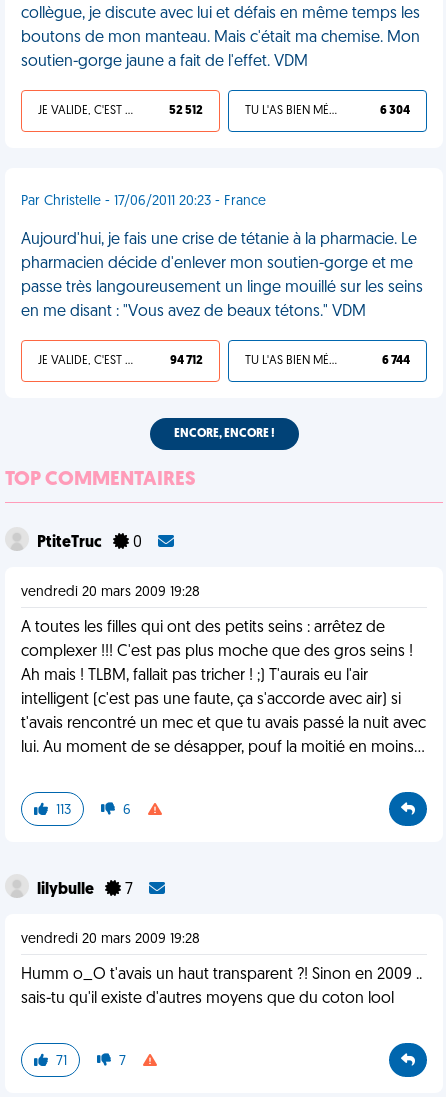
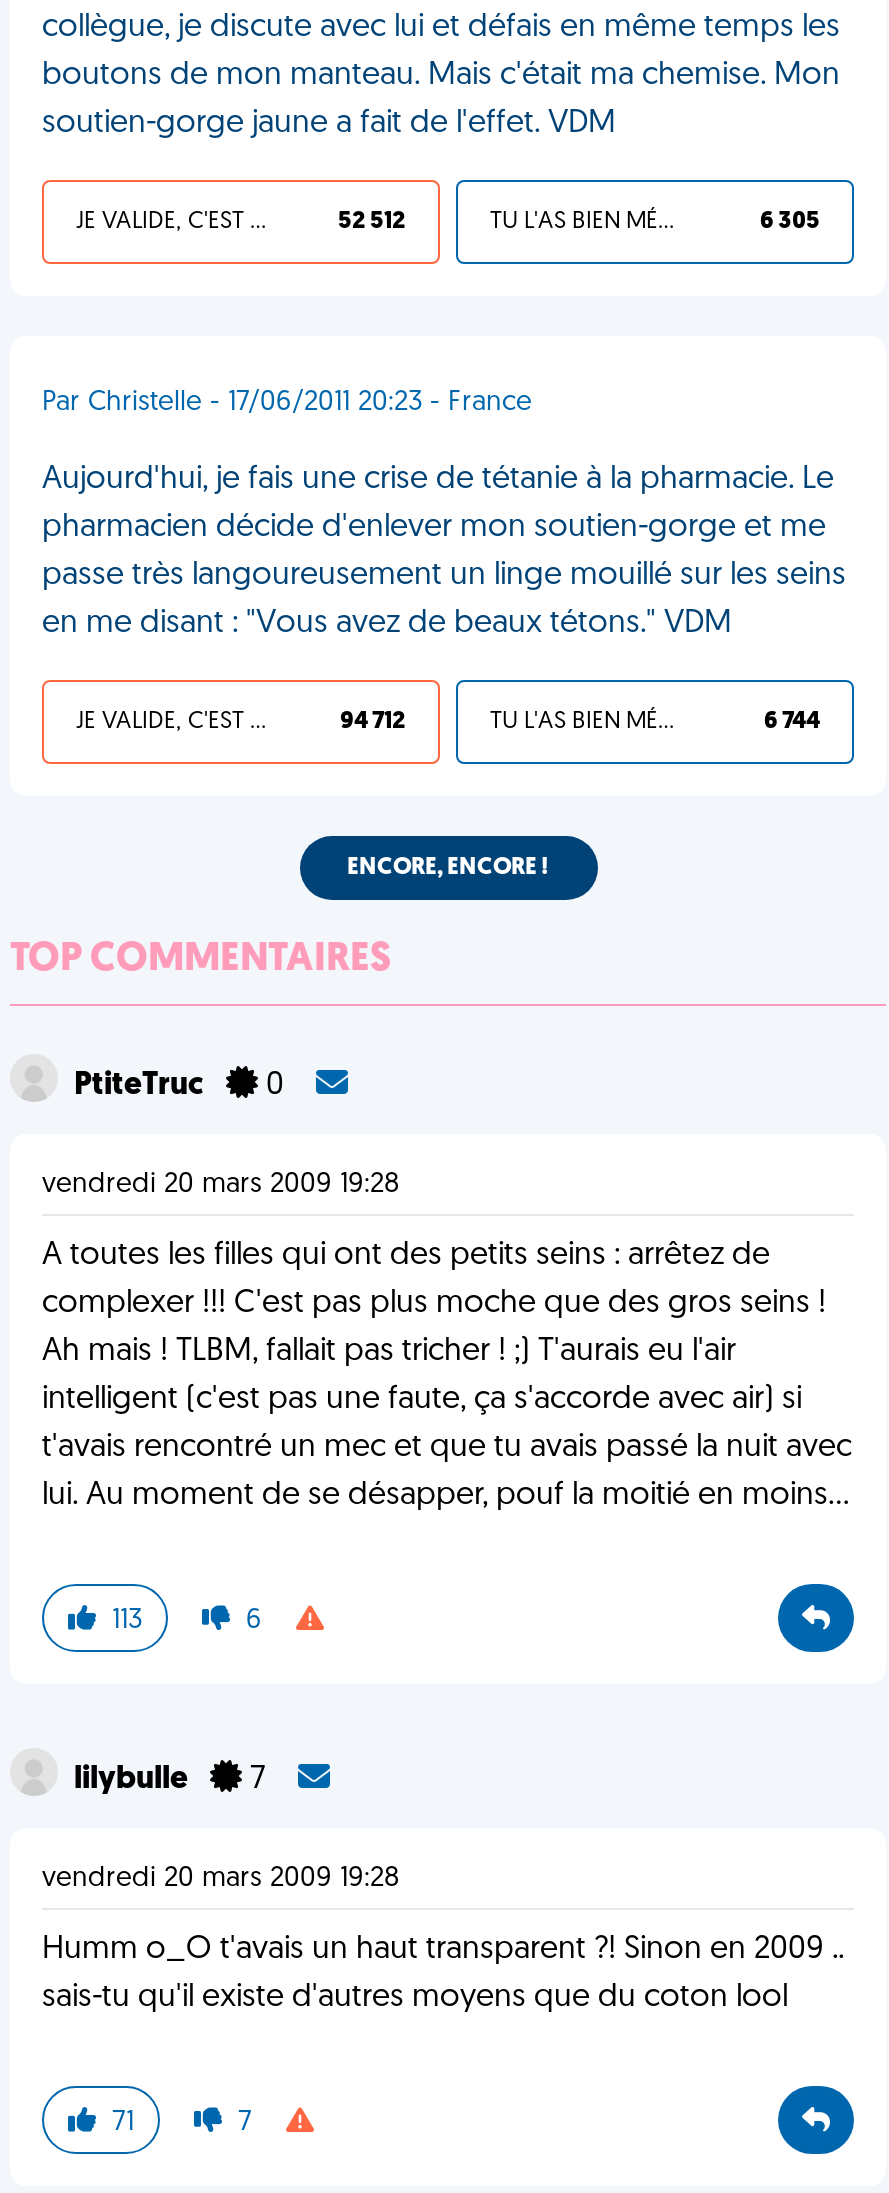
[380,105,410,117] 6 304 -> [760,210,820,234] 6 305

